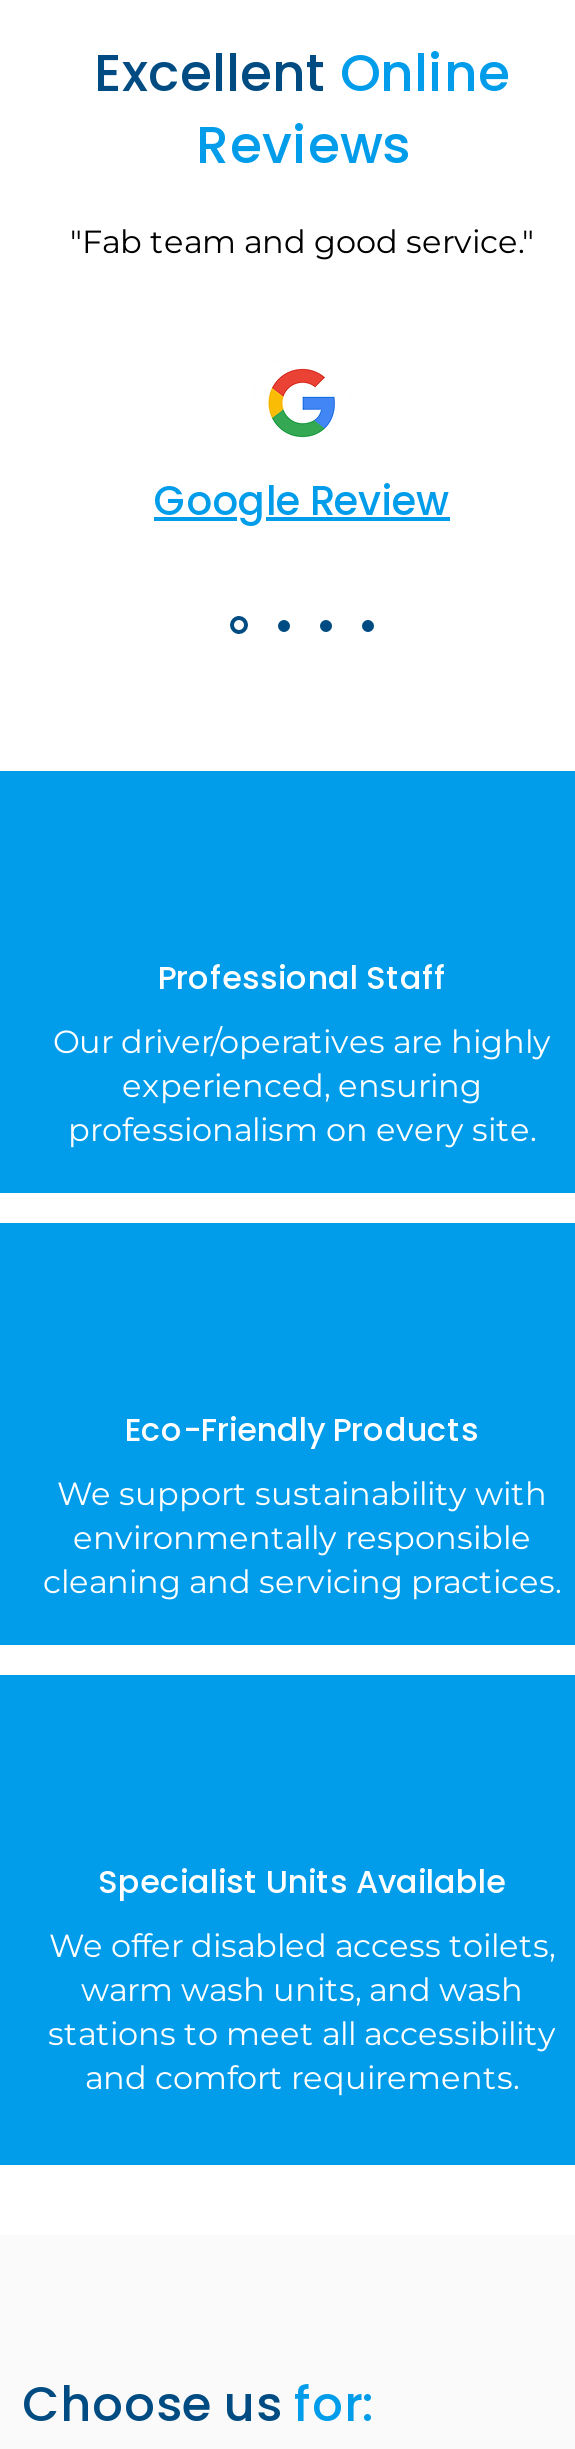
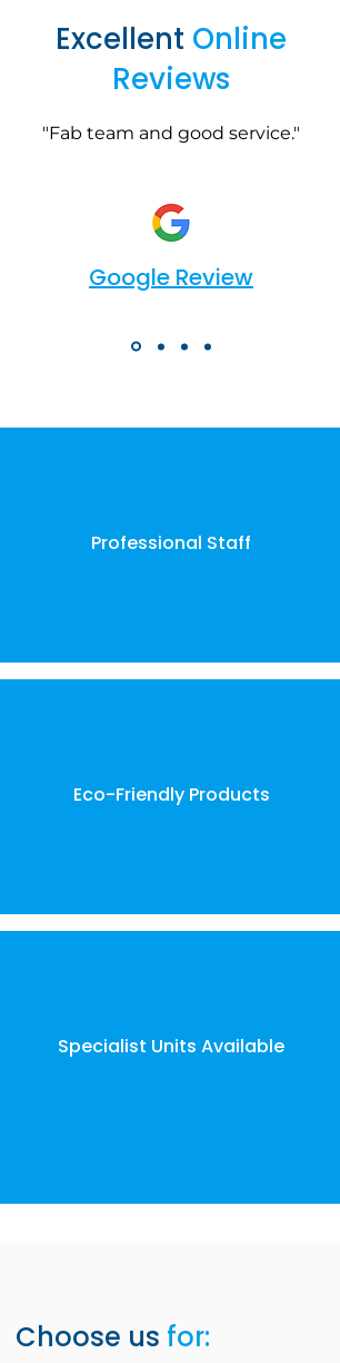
[53,1023,551,1149] Our driver/operatives are highly | experienced, ensuring | professionalism on every site. -> none
[43,1475,561,1601] We support sustainability with | environmentally responsible | cleaning and servicing practices. -> none
[48,1927,556,2097] We offer disabled access toilets, | warm wash units, and wash | stations to meet all accessibility | and comfort requirements. -> none

